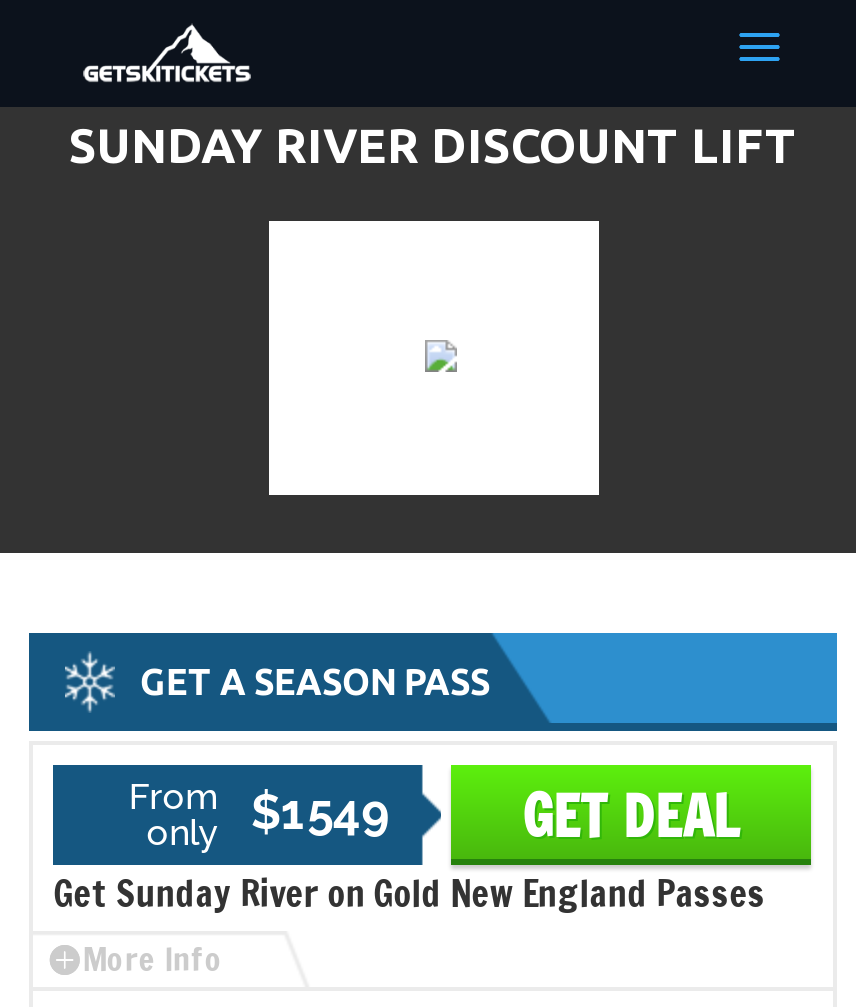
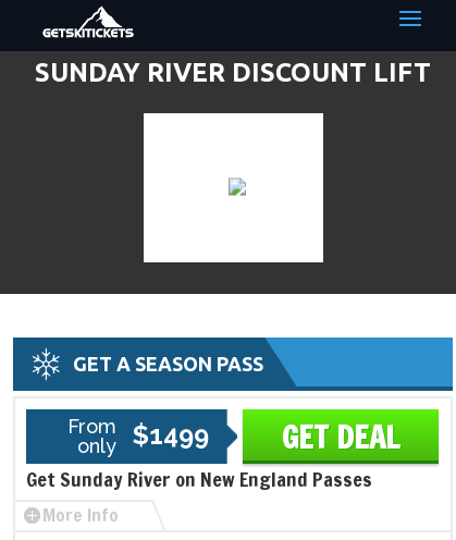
[54,783,766,919] $1549 | Get Sunday River on Gold New England Passes -> [27,419,373,493] $1499 | Get Sunday River on New England Passes

